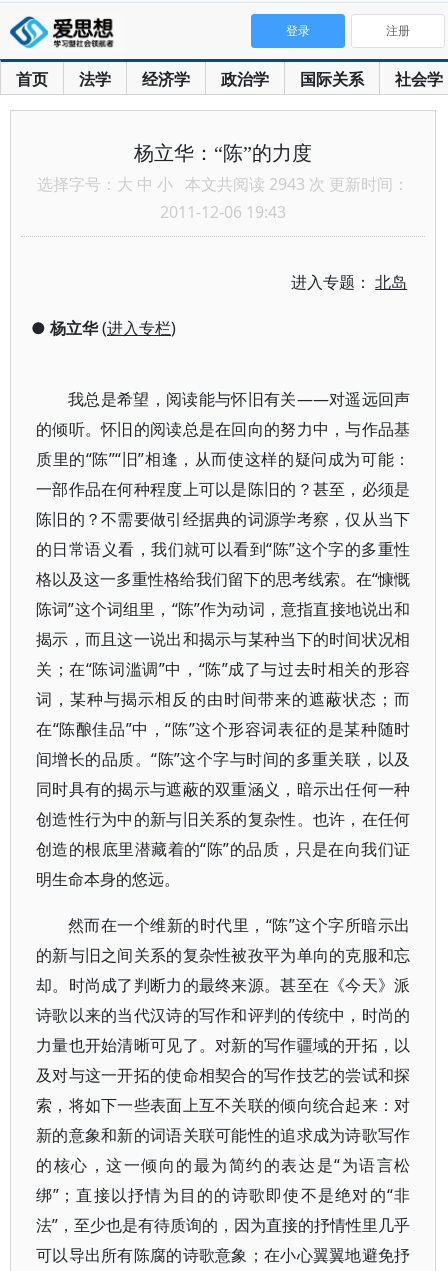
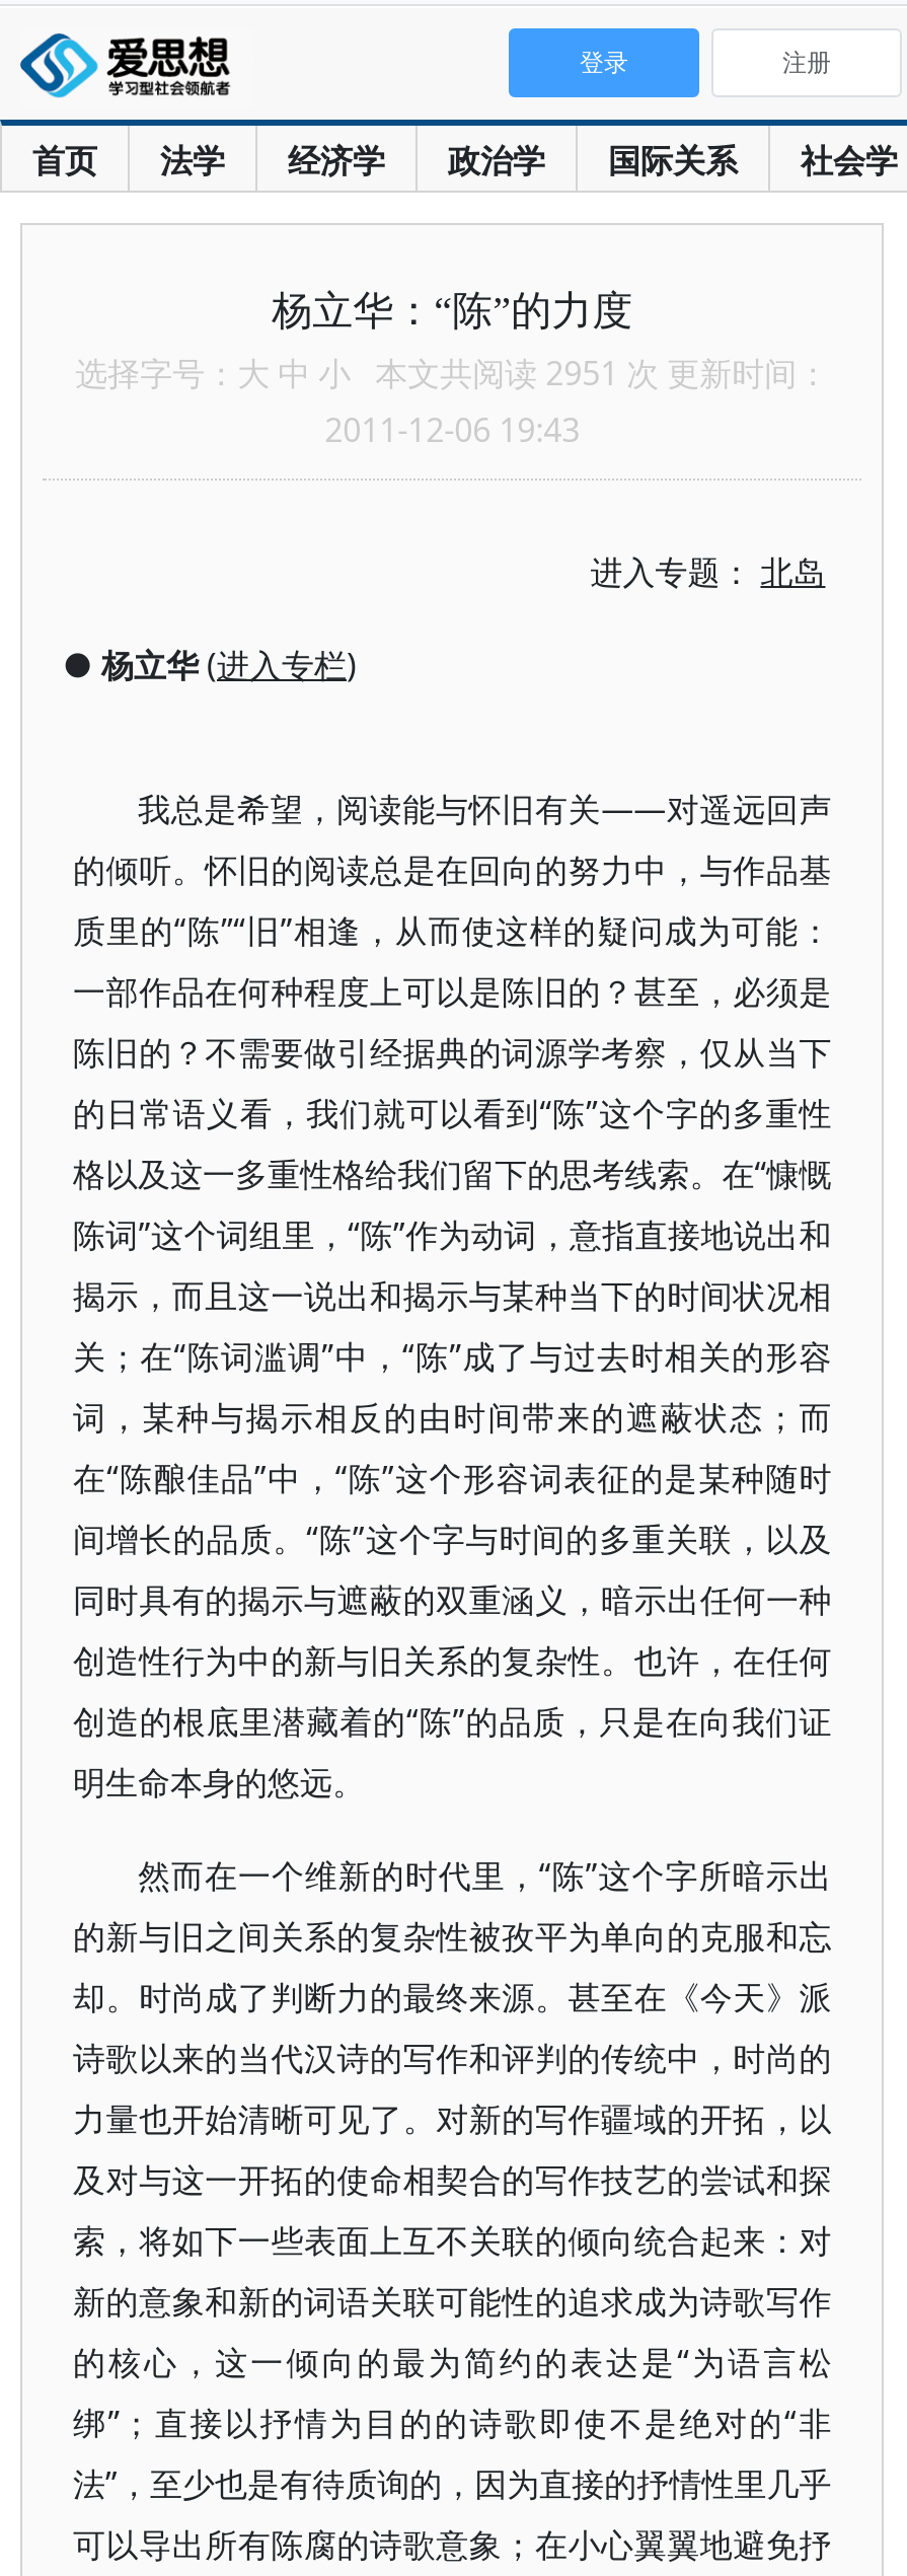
[37,173,409,195] 选择字号：大 中 小本文共阅读 2943 次 更新时间： -> [75,351,829,395] 选择字号：大 中 小本文共阅读 2951 次 更新时间：

